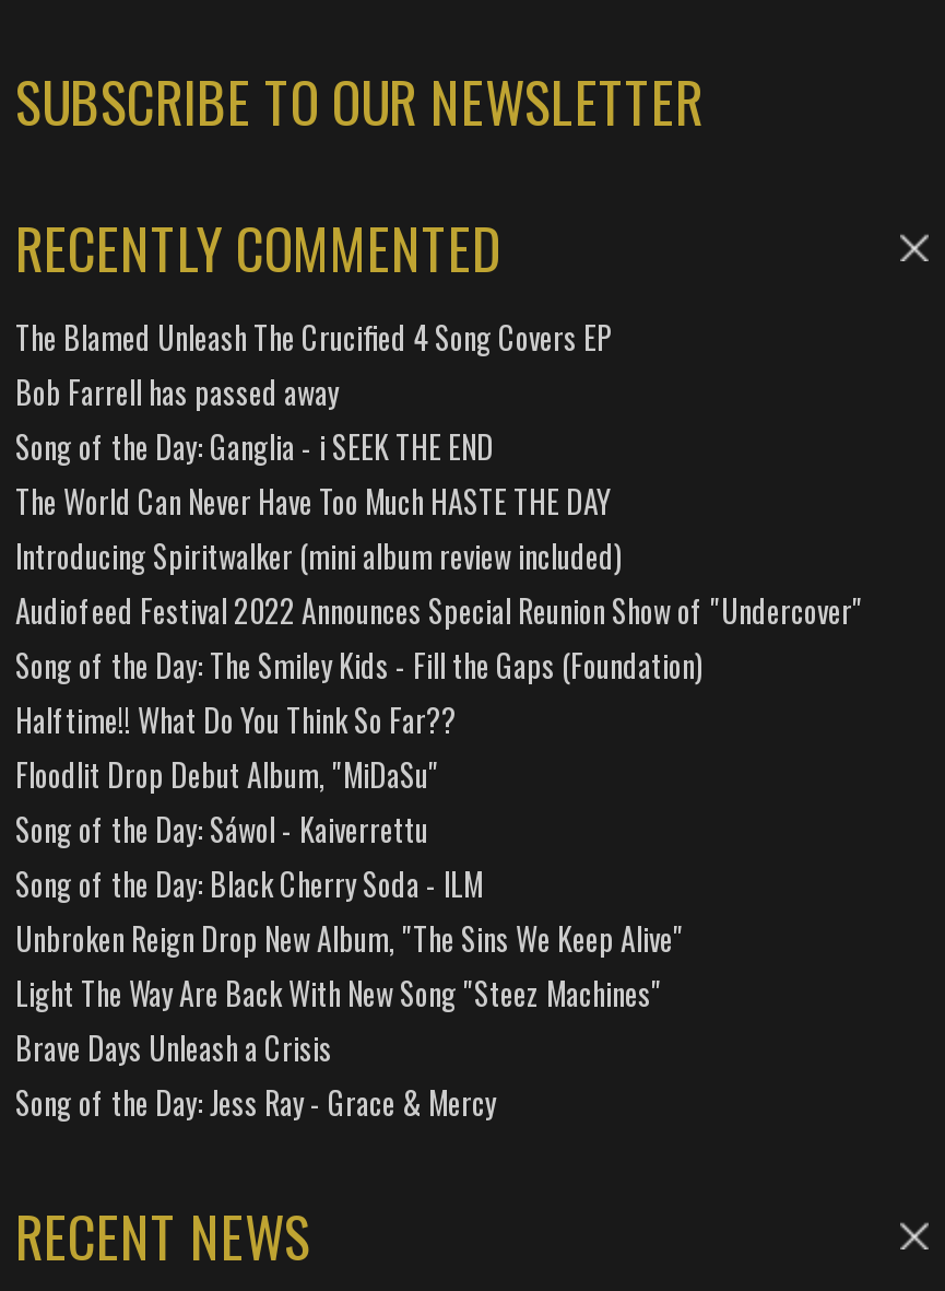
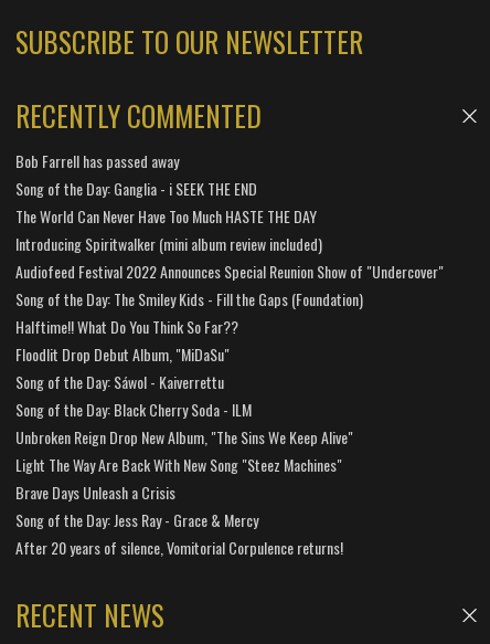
[15,313,612,359] The Blamed Unleash The Crucified 4 Song Covers EP -> none
moved [15,368,863,1124] -> [15,149,444,531]: Bob Farrell has passed away | Song of the Day: Ganglia - i SEEK THE END | The World Can Never Have Too Much HASTE THE DAY | ... | Brave Days Unleash a Crisis | Song of the Day: Jess Ray - Grace & Mercy
none -> [15,535,343,559] After 20 years of silence, Vomitorial Corpulence returns!

